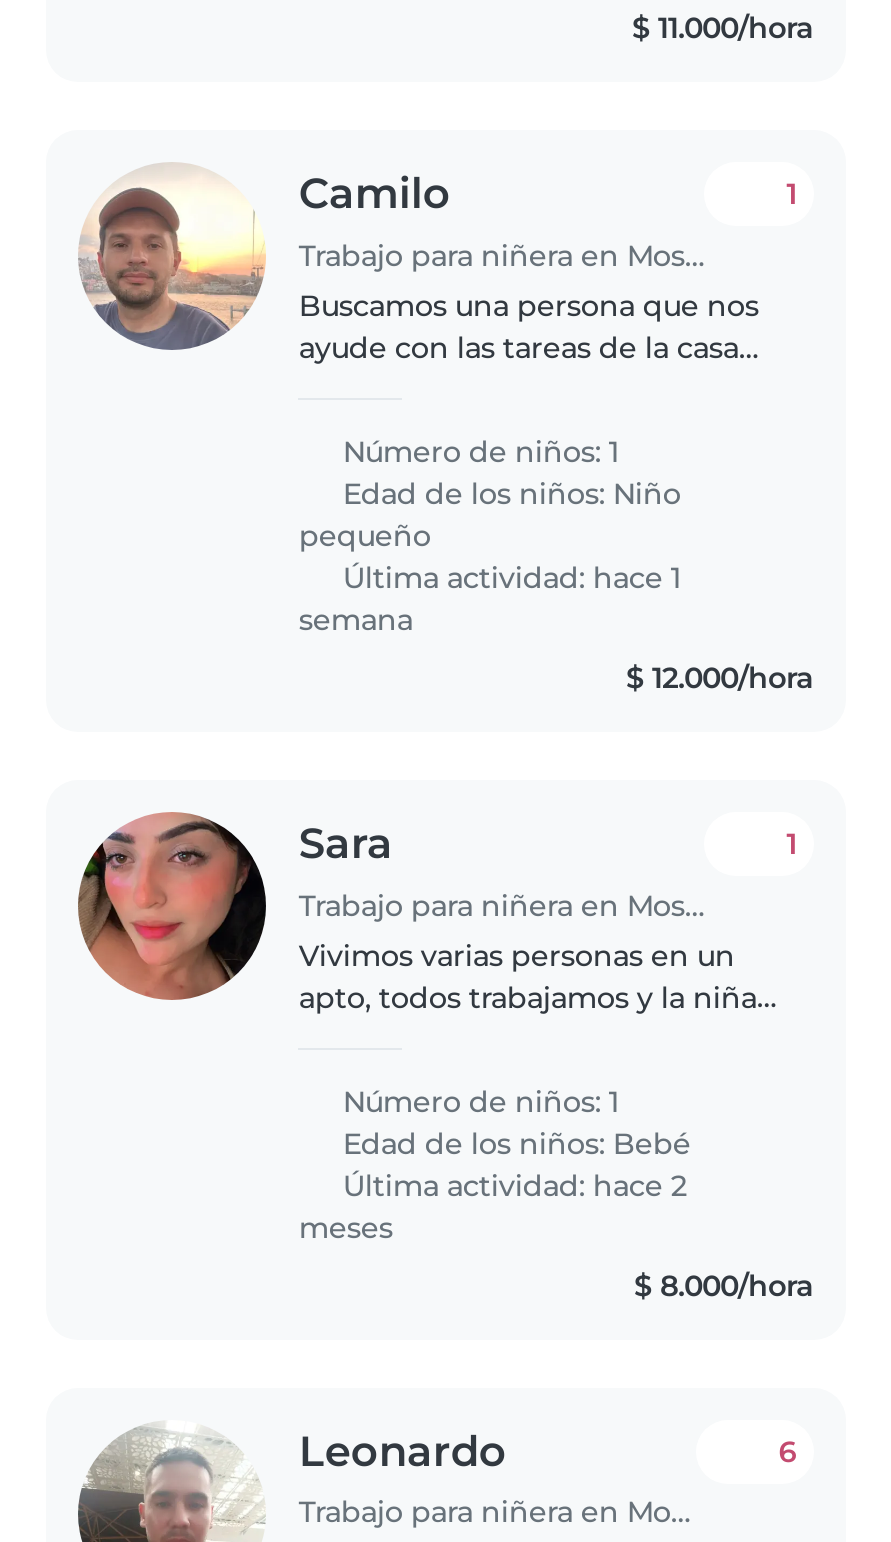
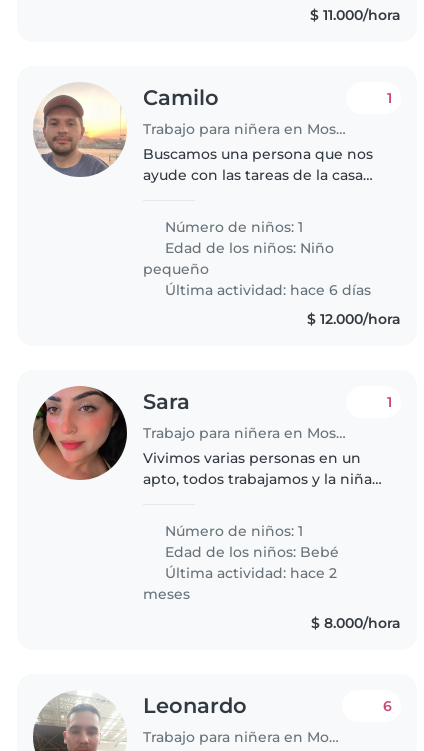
[299,560,681,638] Última actividad: hace 1 | semana -> [161,281,371,299] Última actividad: hace 6 días

